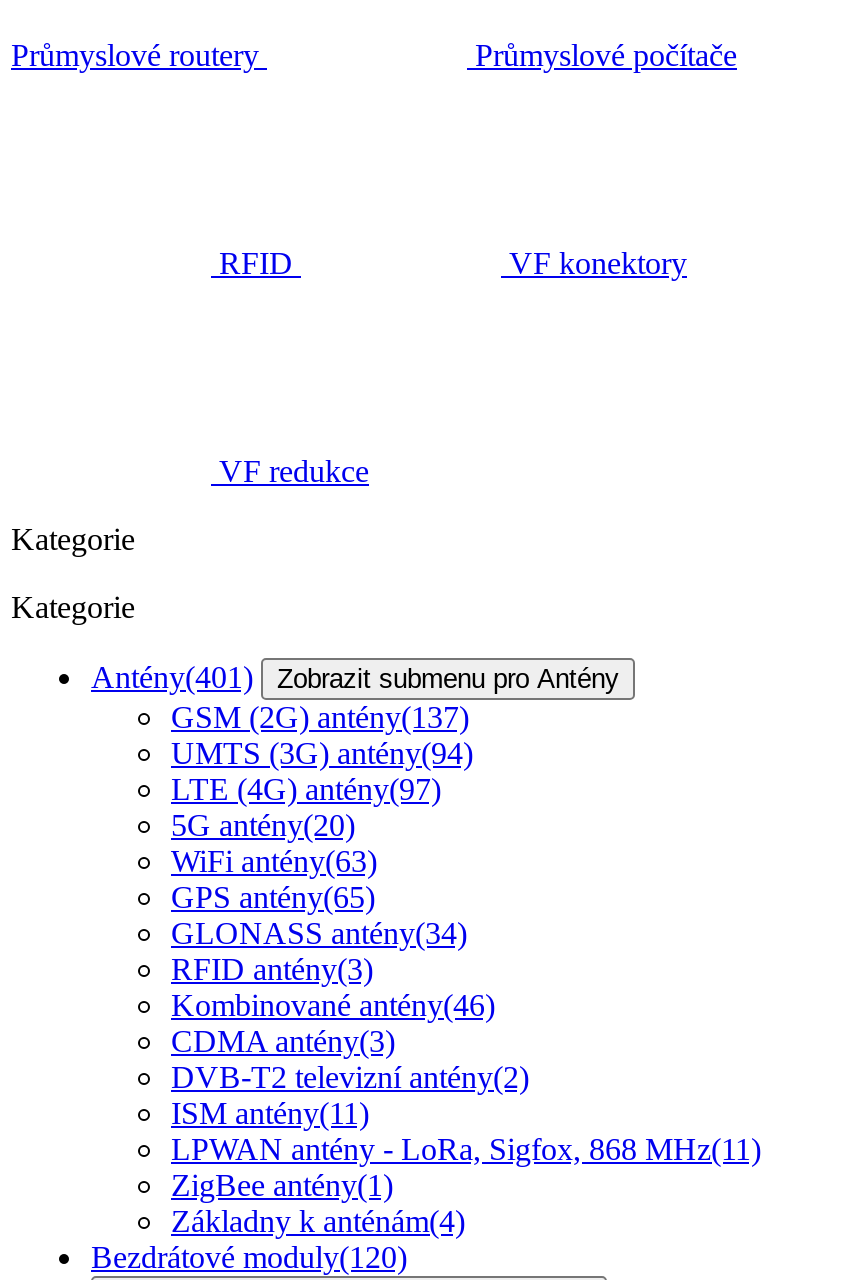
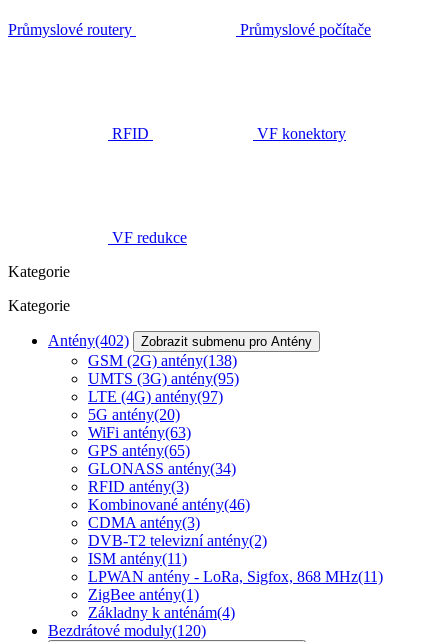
[91,660,619,694] Antény(401) Zobrazit submenu pro Antény -> [48,332,312,349] Antény(402) Zobrazit submenu pro Antény
[171,700,469,734] GSM (2G) antény(137) -> [88,352,237,369] GSM (2G) antény(138)
[171,736,473,770] UMTS (3G) antény(94) -> [88,370,239,387] UMTS (3G) antény(95)

